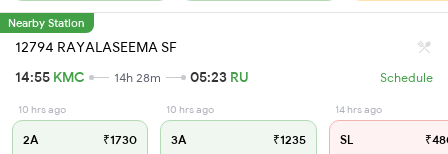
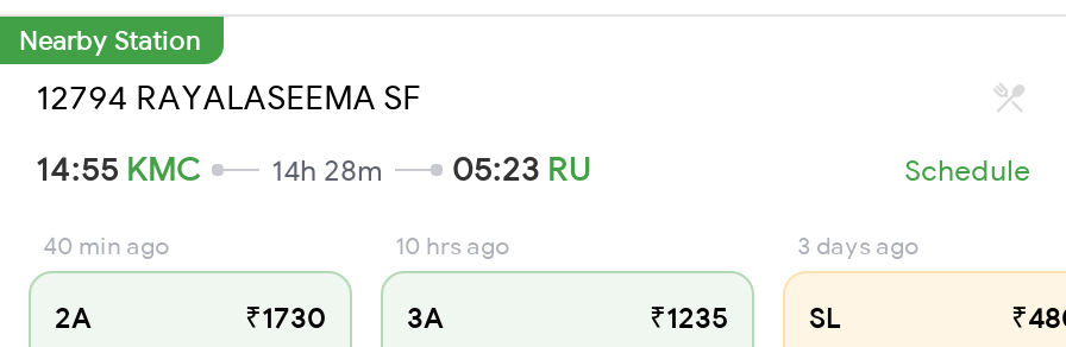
[18,103,66,116] 10 hrs ago -> [43,231,169,262] 40 min ago
[335,103,382,116] 14 hrs ago -> [797,231,918,262] 3 days ago

